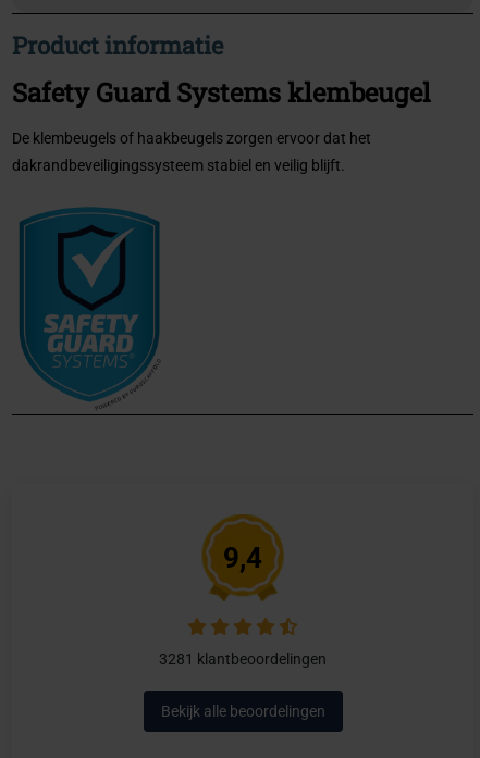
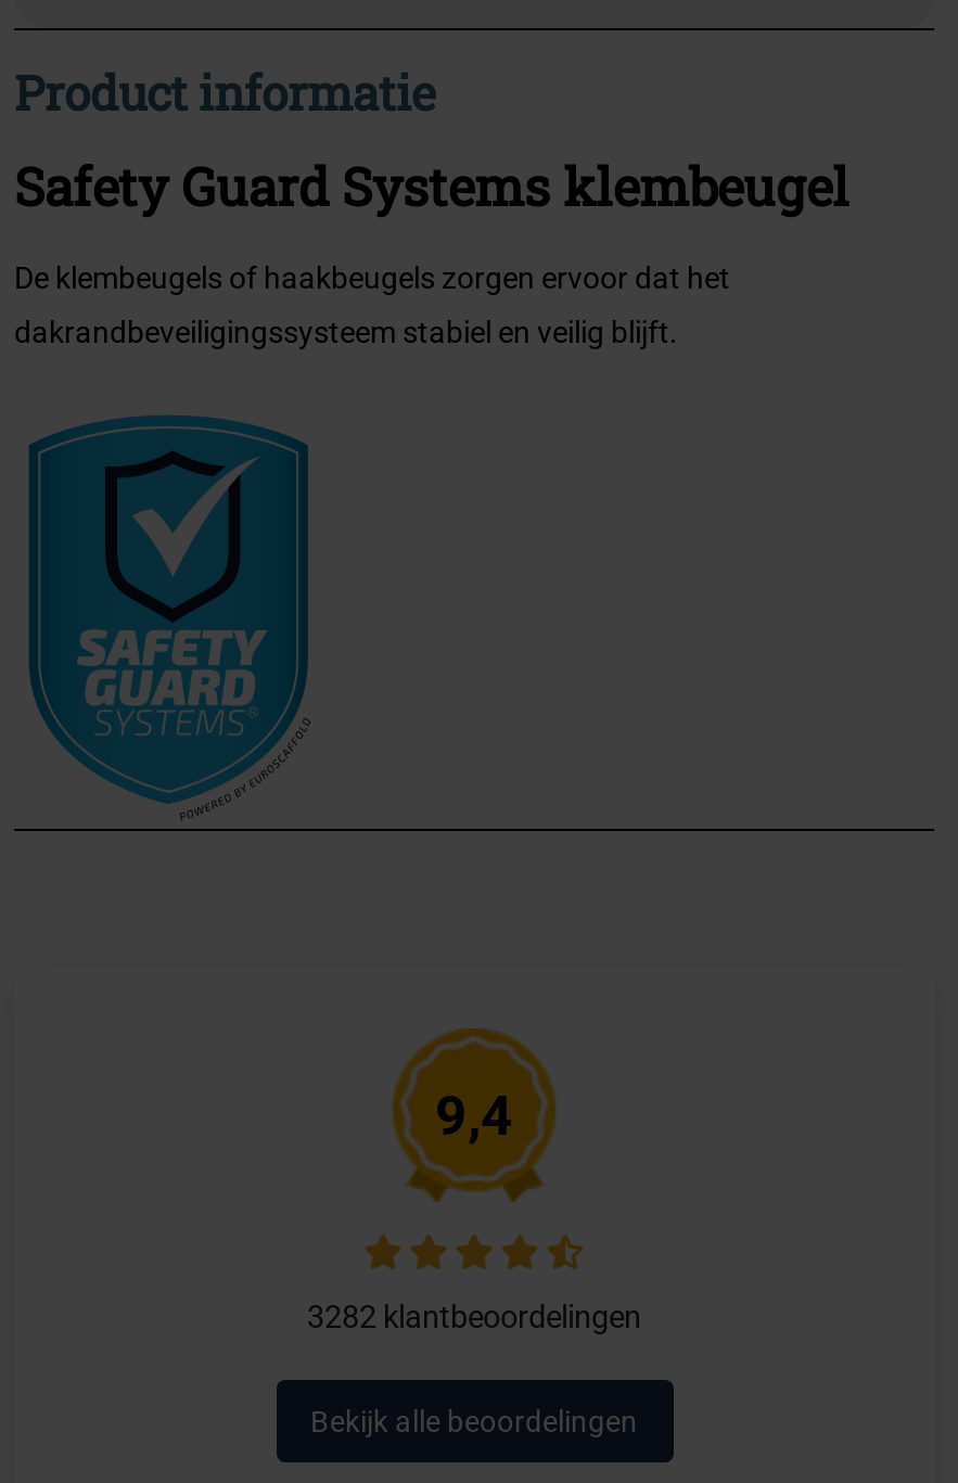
[159,650,327,669] 3281 klantbeoordelingen -> [307,1299,641,1336] 3282 klantbeoordelingen

